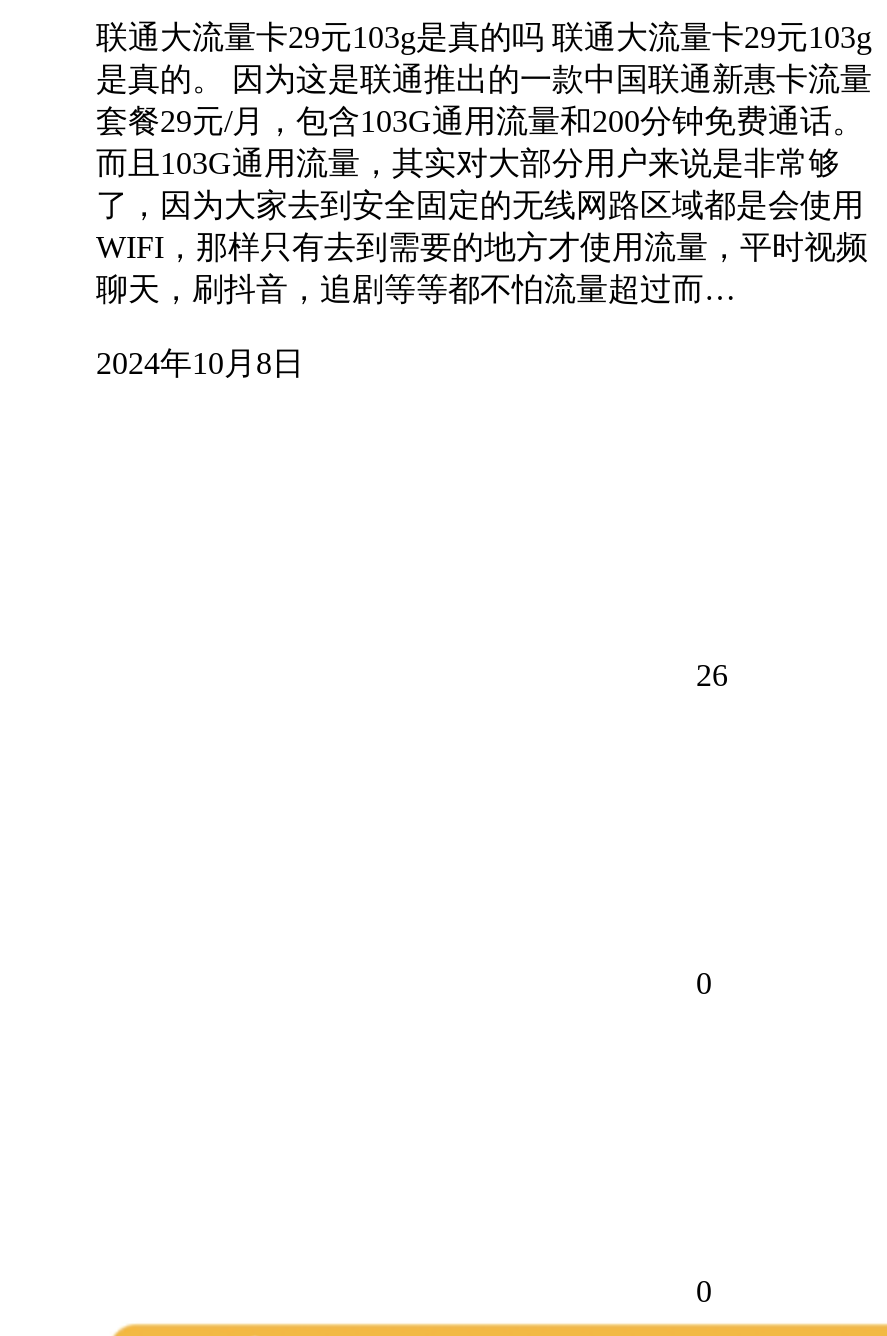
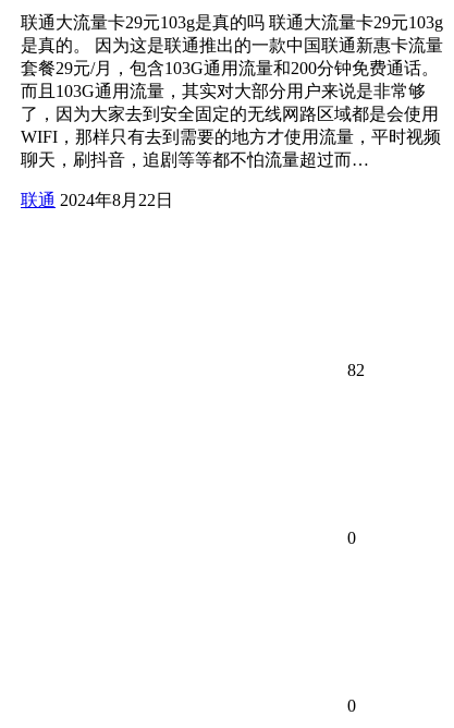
[96,347,304,381] 2024年10月8日 -> [21,191,173,210] 联通 2024年8月22日
[696,659,728,693] 26 -> [347,361,365,380] 82

